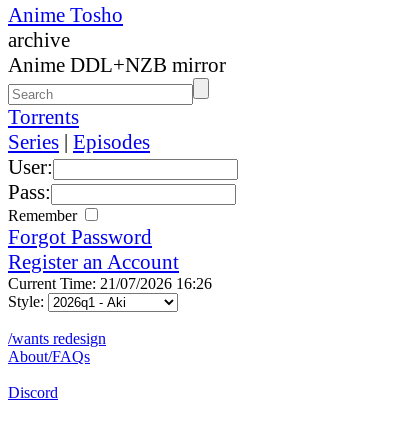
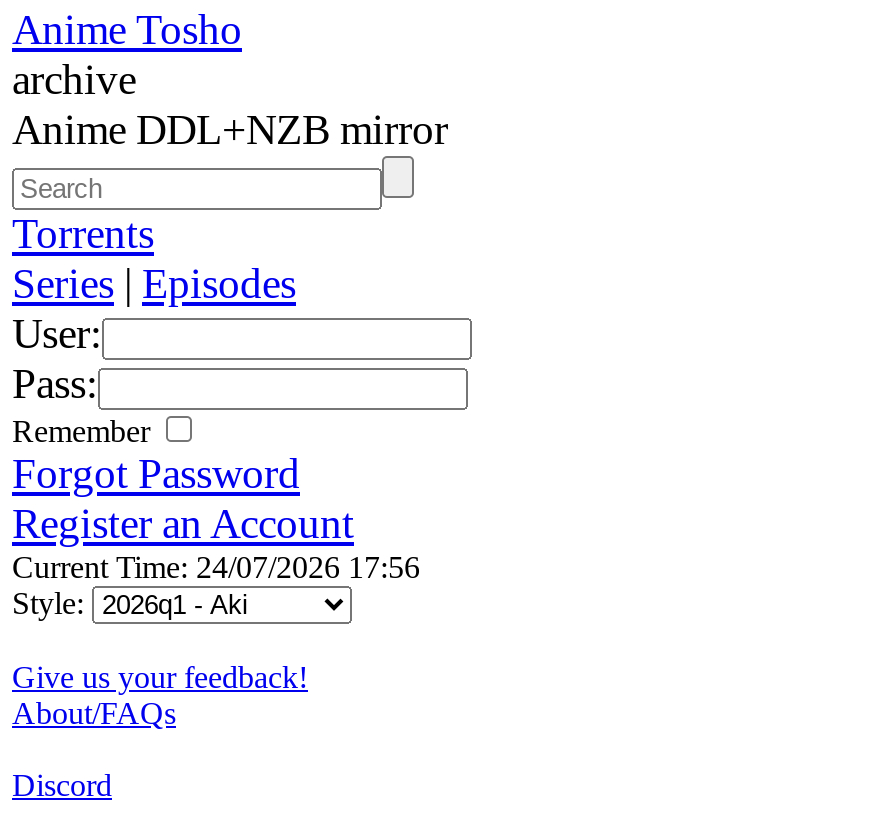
[8,275,212,292] Current Time: 21/07/2026 16:26 -> [12,550,420,584] Current Time: 24/07/2026 17:56
[8,330,106,347] /wants redesign -> [12,660,308,694] Give us your feedback!

